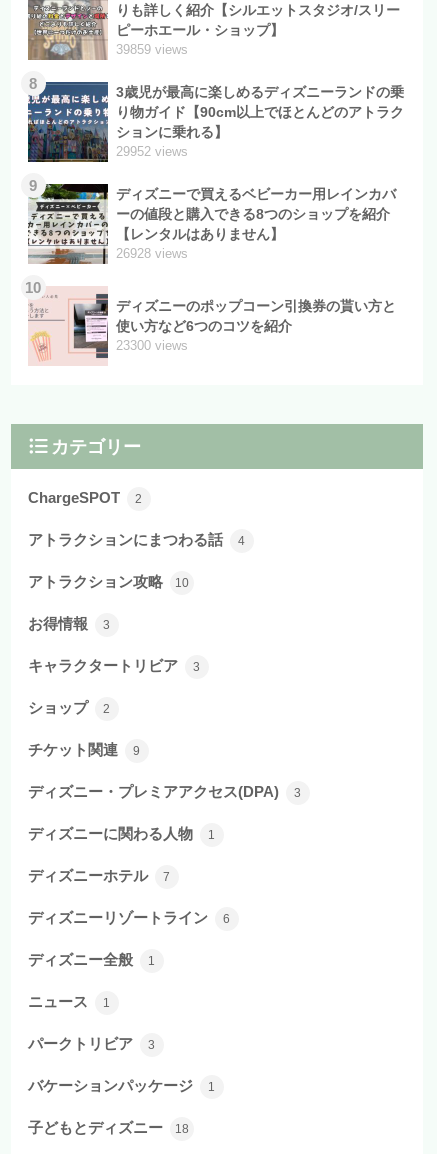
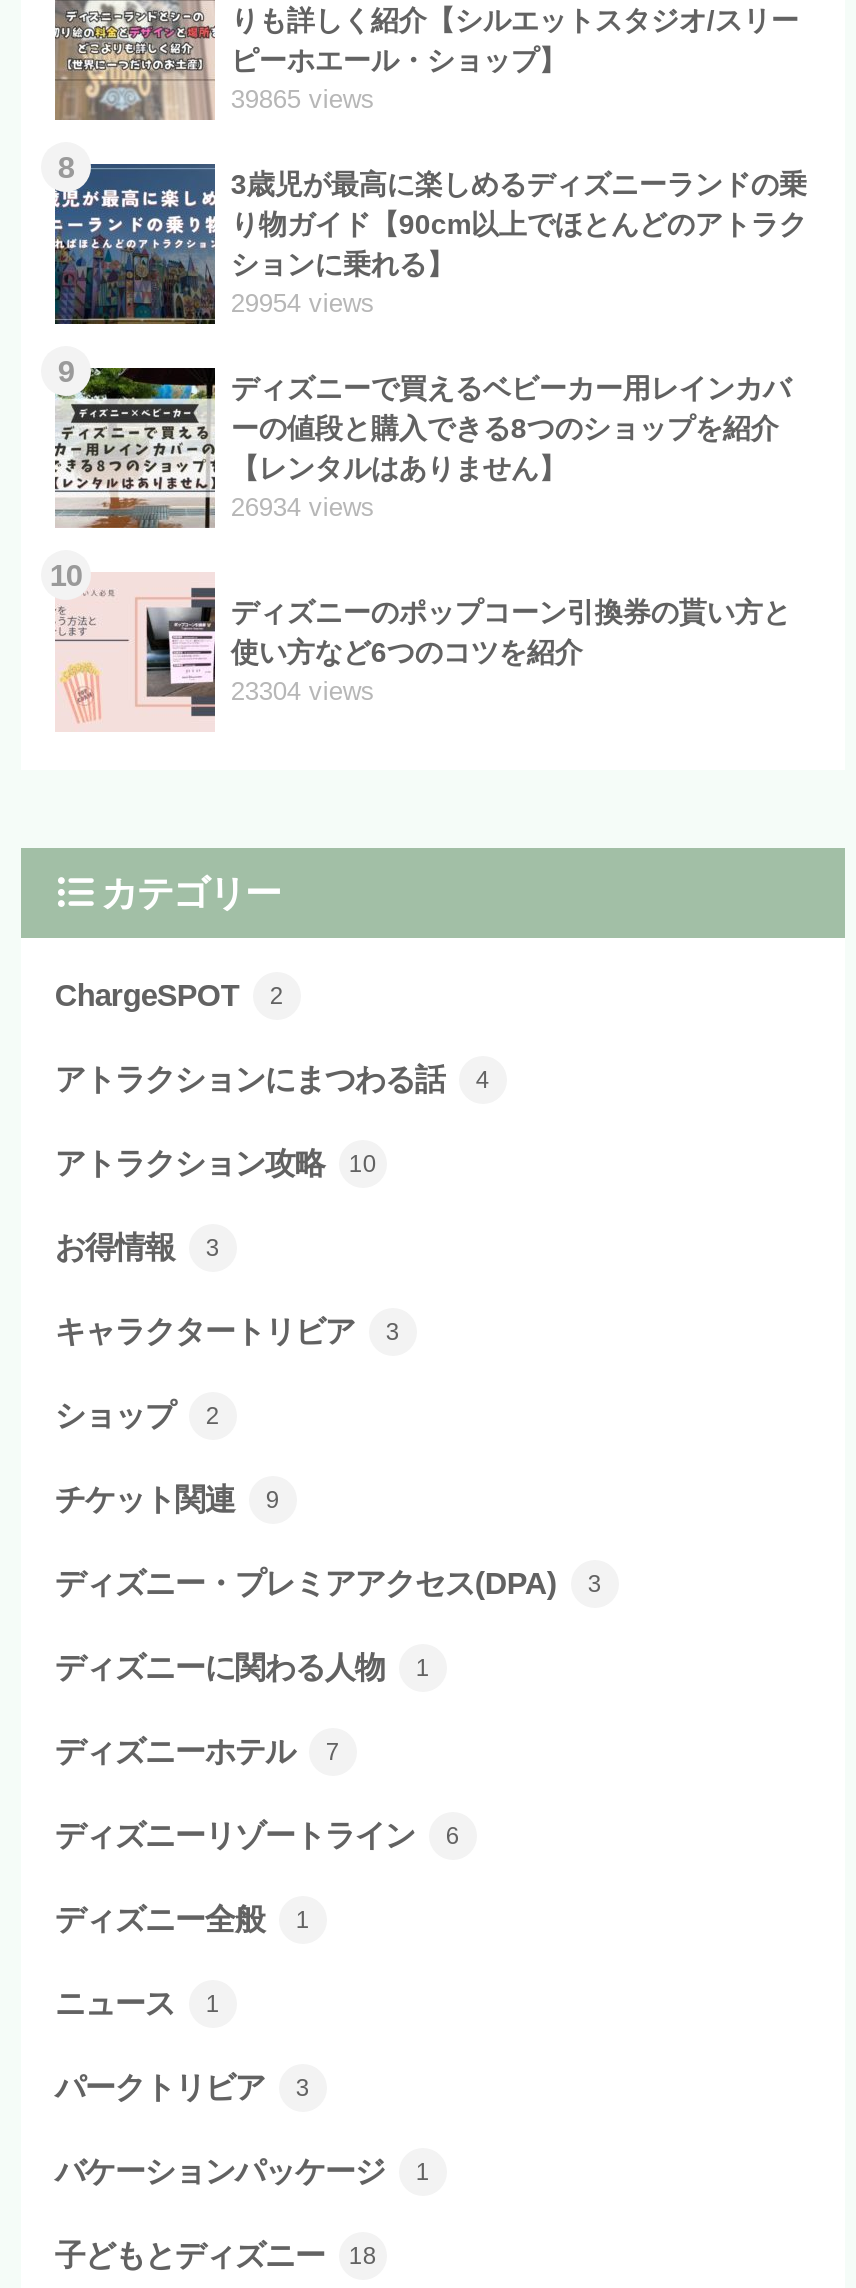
[116,42,188,57] 39859 views -> [231,84,375,114] 39865 views
[116,144,188,159] 29952 views -> [231,288,375,318] 29954 views
[116,246,188,261] 26928 views -> [231,492,375,522] 26934 views
[116,338,188,353] 23300 views -> [231,676,375,706] 23304 views

